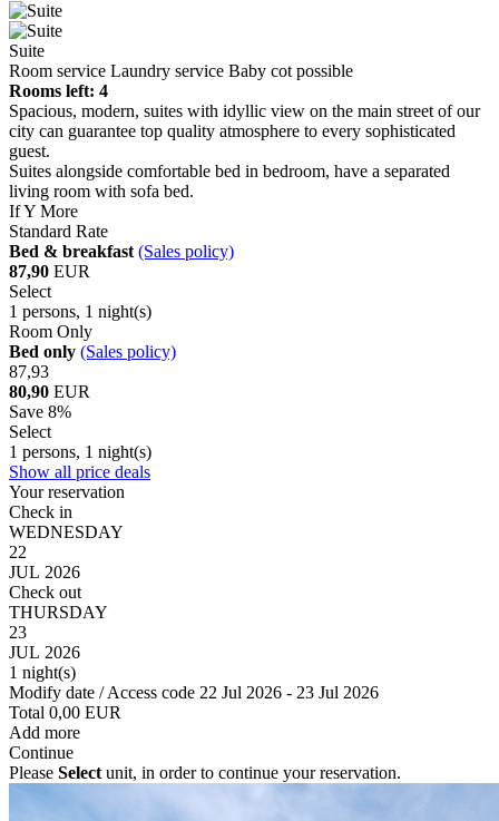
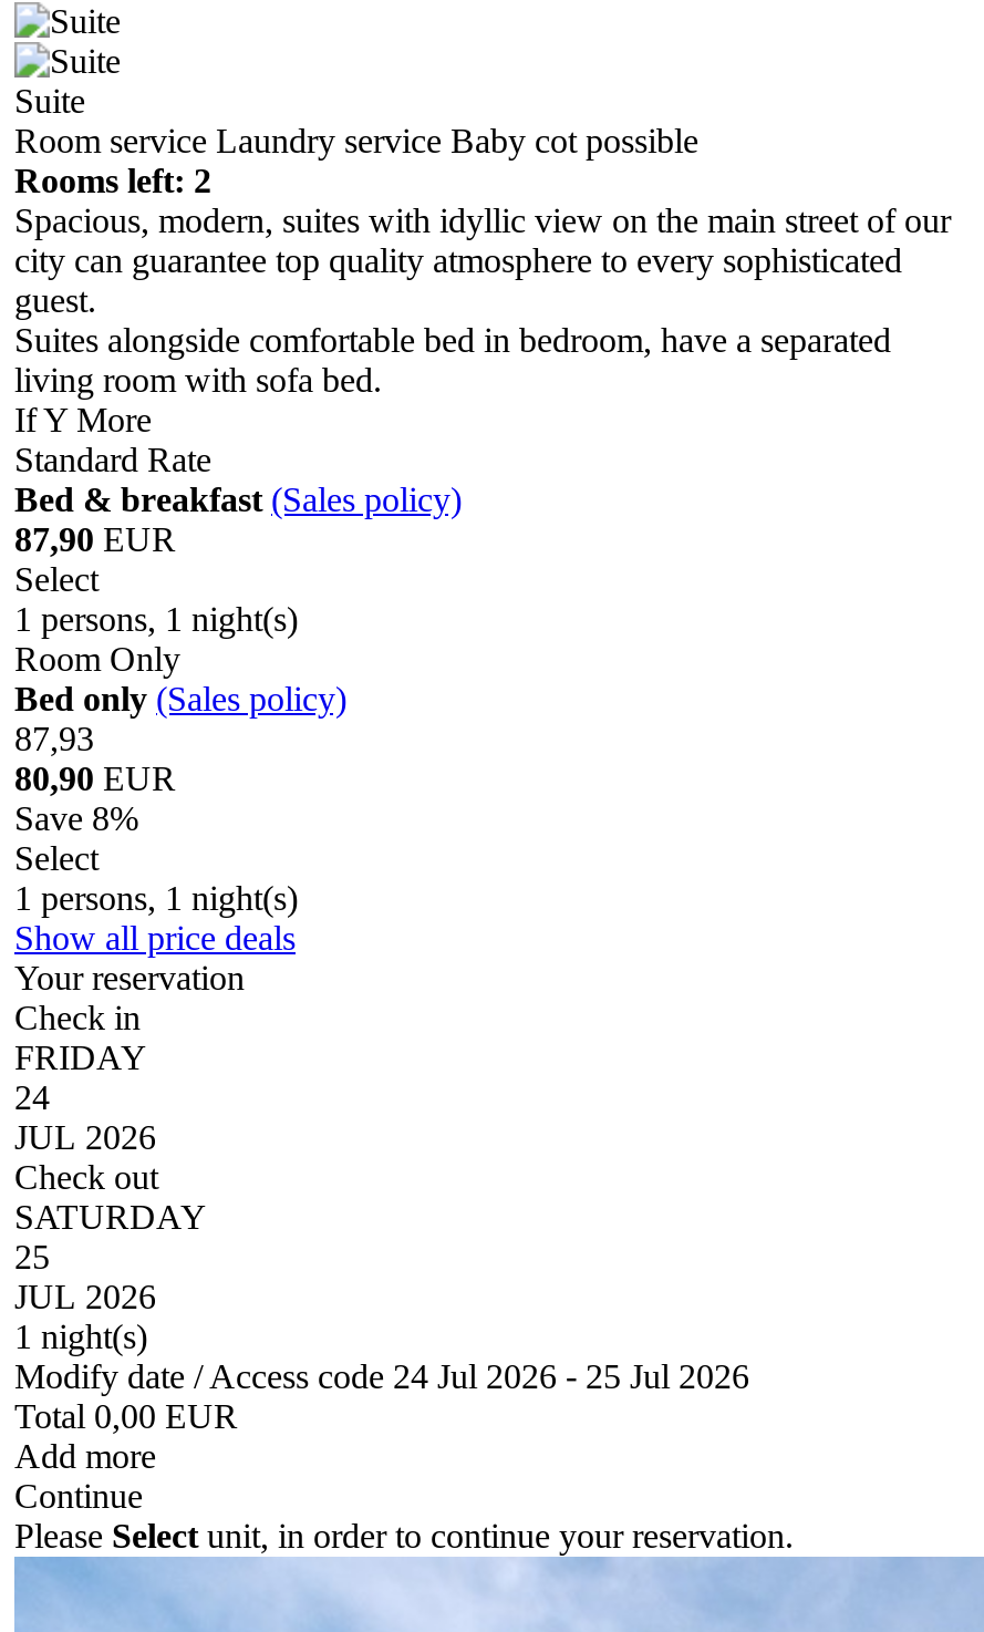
[9,81,108,100] Rooms left: 4 -> [14,162,211,199] Rooms left: 2
[9,522,124,561] WEDNESDAY | 22 -> [14,1039,147,1116] FRIDAY | 24
[9,603,108,642] THURSDAY | 23 -> [14,1198,207,1275] SATURDAY | 25
[9,683,379,702] Modify date / Access code 22 Jul 2026 - 23 Jul 2026 -> [14,1357,749,1395] Modify date / Access code 24 Jul 2026 - 25 Jul 2026

